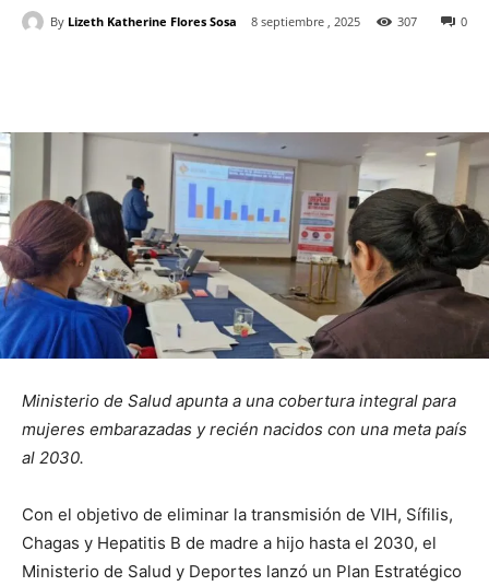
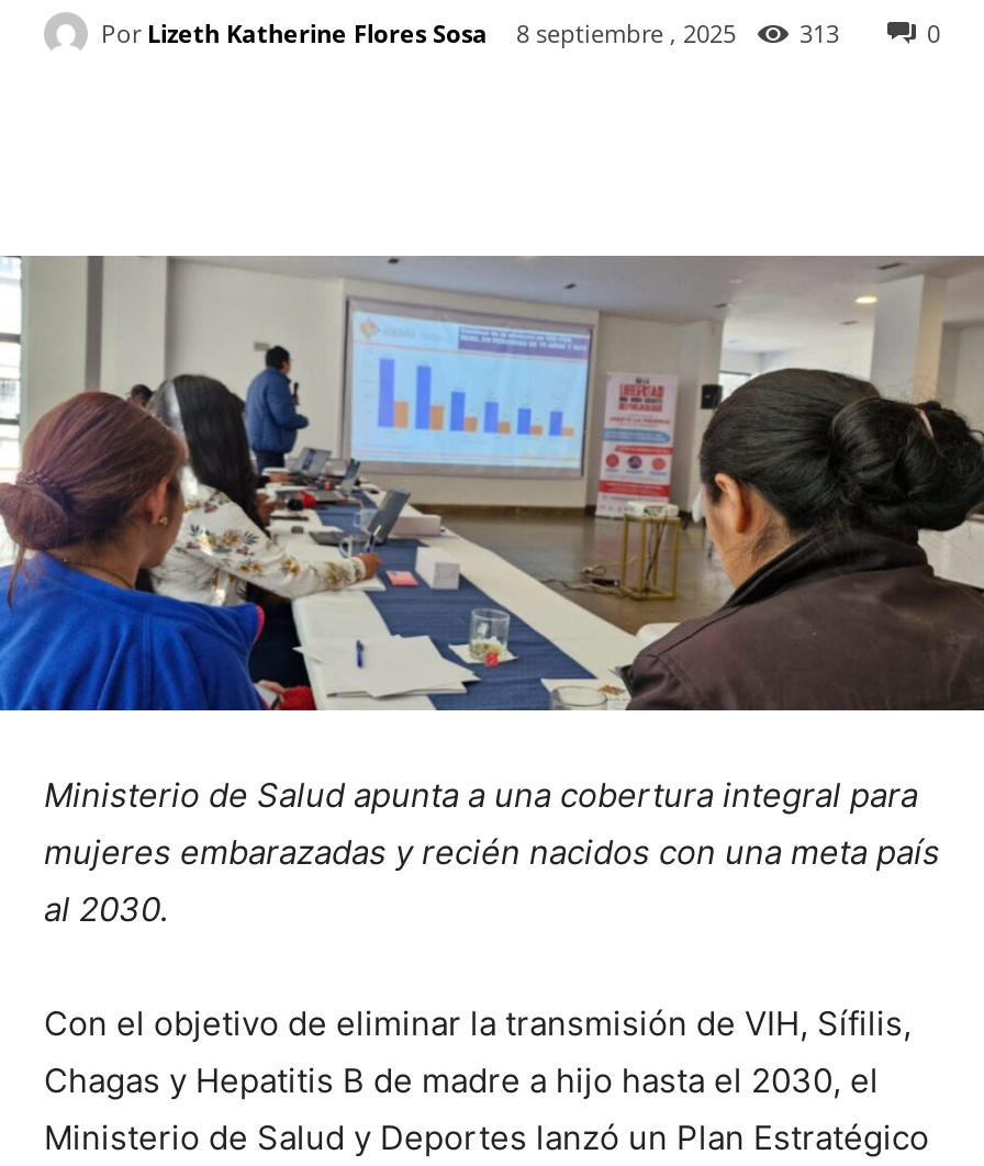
[50,13,237,29] By Lizeth Katherine Flores Sosa -> [101,15,488,48] Por Lizeth Katherine Flores Sosa
[397,13,417,30] 307 -> [800,17,839,50] 313

